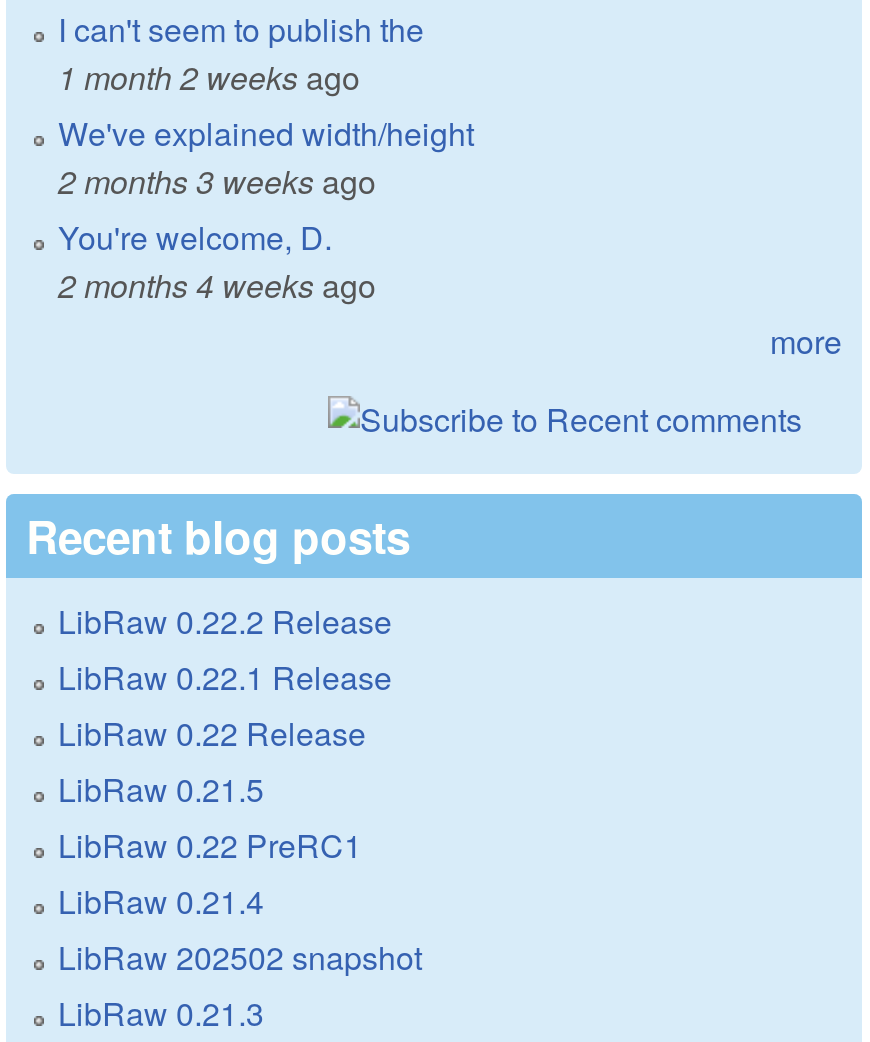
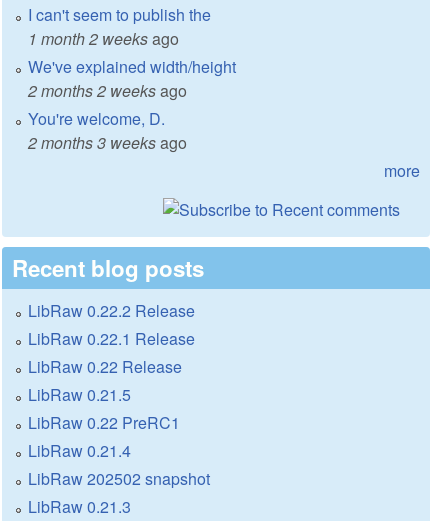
moved [58,158,376,204] -> [28,131,187,154]: 2 months 3 weeks ago
none -> [28,79,187,102] 2 months 2 weeks ago
[58,262,376,308] 2 months 4 weeks ago -> none

